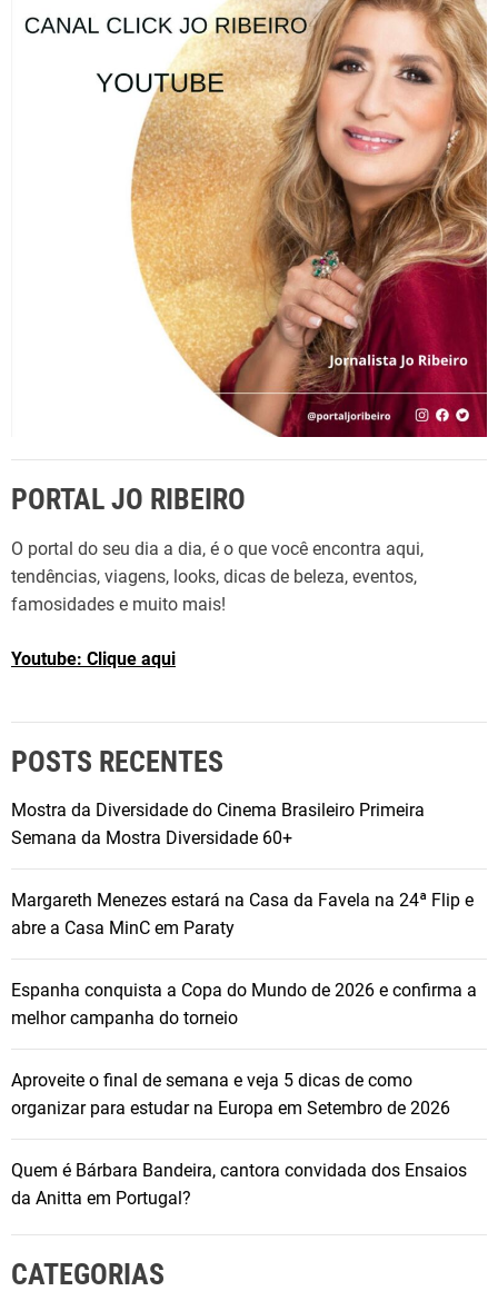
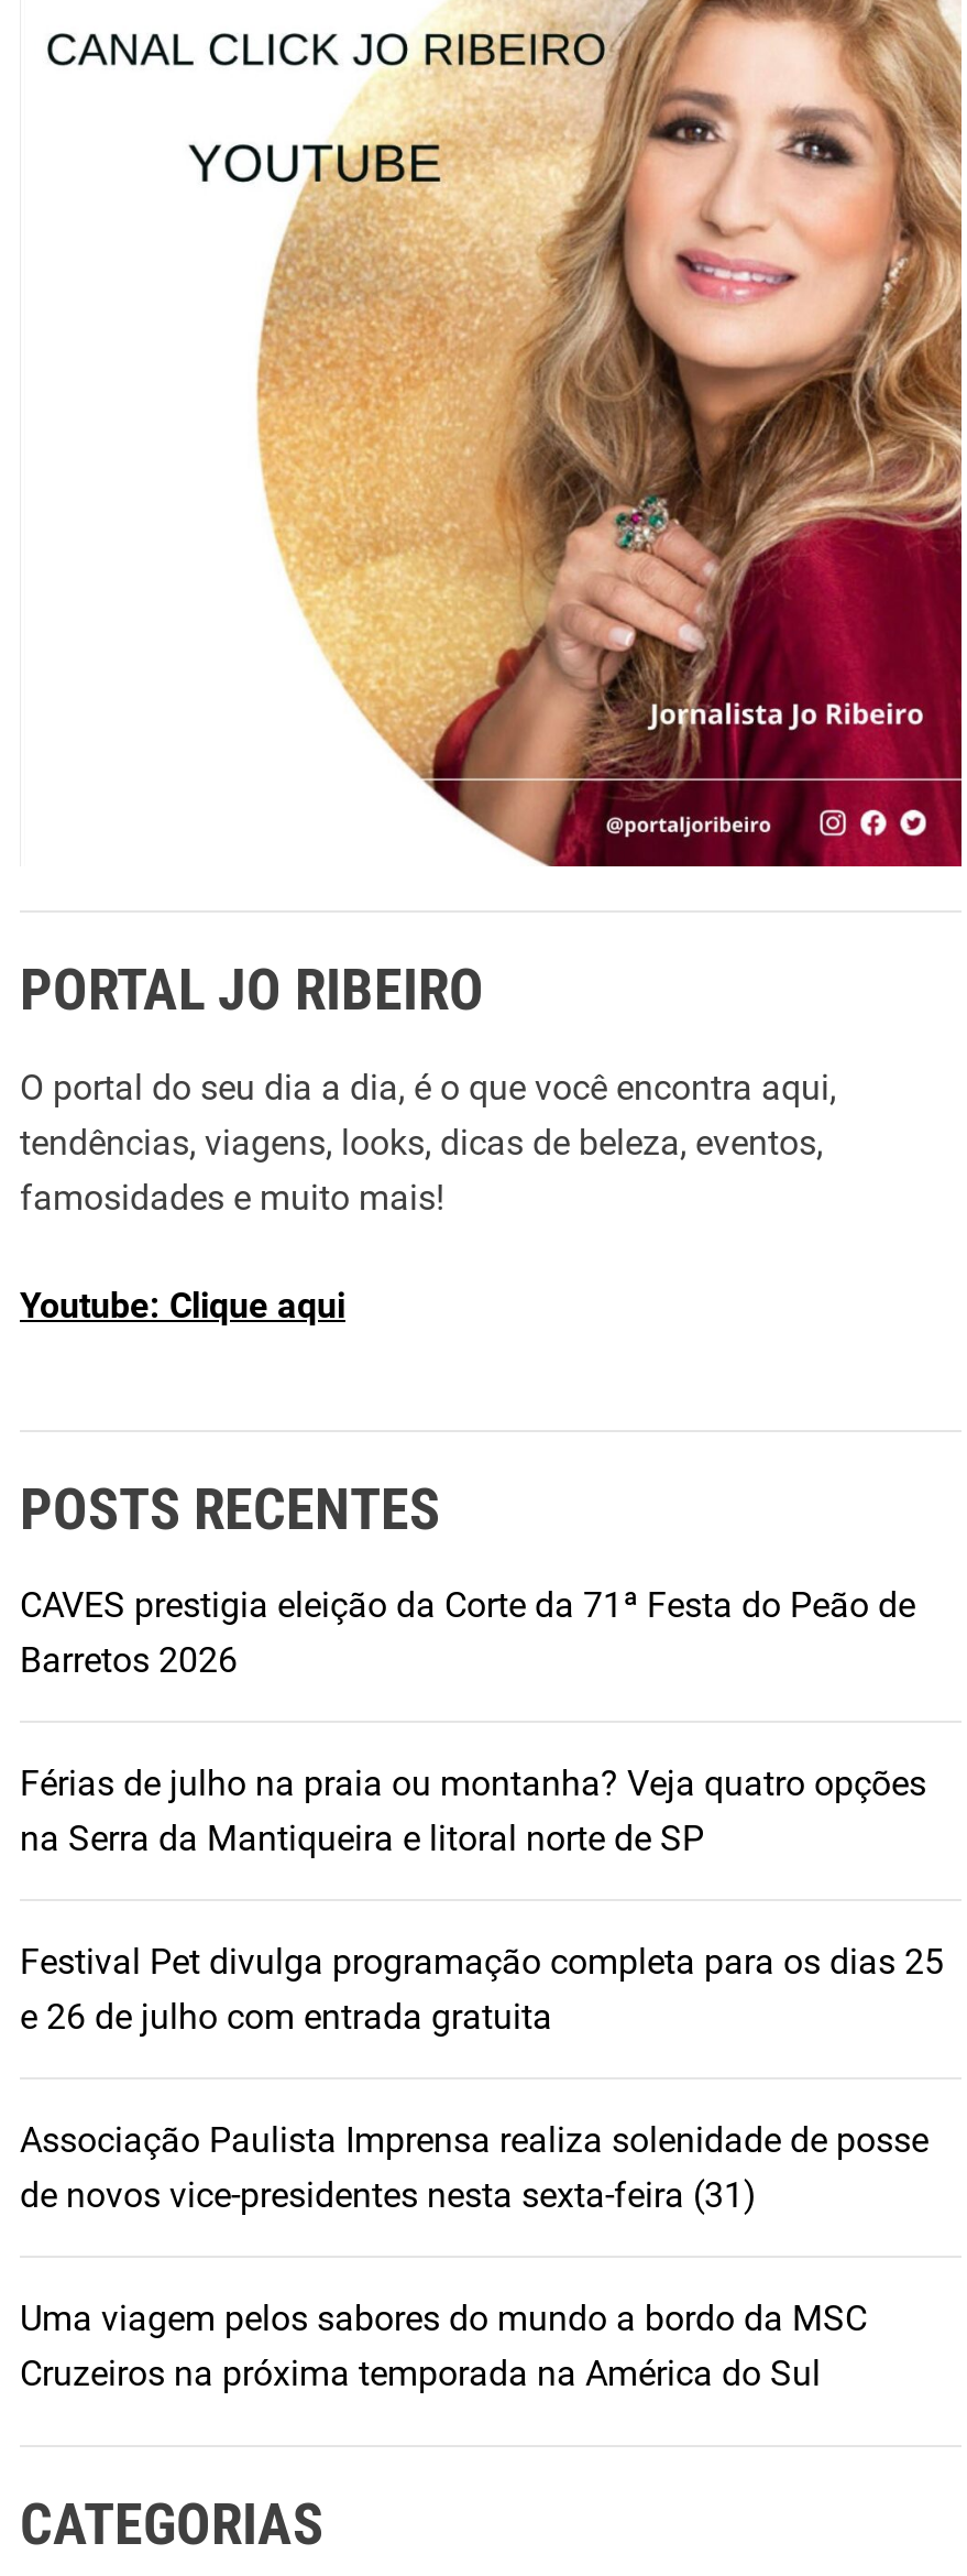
[11,800,425,849] Mostra da Diversidade do Cinema Brasileiro Primeira | Semana da Mostra Diversidade 60+ -> [20,1584,915,1681] CAVES prestigia eleição da Corte da 71ª Festa do Peão de | Barretos 2026
[11,890,474,939] Margareth Menezes estará na Casa da Favela na 24ª Flip e | abre a Casa MinC em Paraty -> [20,1762,926,1859] Férias de julho na praia ou montanha? Veja quatro opções | na Serra da Mantiqueira e litoral norte de SP
[11,980,477,1029] Espanha conquista a Copa do Mundo de 2026 e confirma a | melhor campanha do torneio -> [20,1940,944,2037] Festival Pet divulga programação completa para os dias 25 | e 26 de julho com entrada gratuita
[11,1070,455,1119] Aproveite o final de semana e veja 5 dicas de como | organizar para estudar na Europa em Setembro de 2026 -> [20,2119,928,2216] Associação Paulista Imprensa realiza solenidade de posse | de novos vice-presidentes nesta sexta-feira (31)
[11,1160,467,1209] Quem é Bárbara Bandeira, cantora convidada dos Ensaios | da Anitta em Portugal? -> [20,2297,867,2394] Uma viagem pelos sabores do mundo a bordo da MSC | Cruzeiros na próxima temporada na América do Sul

